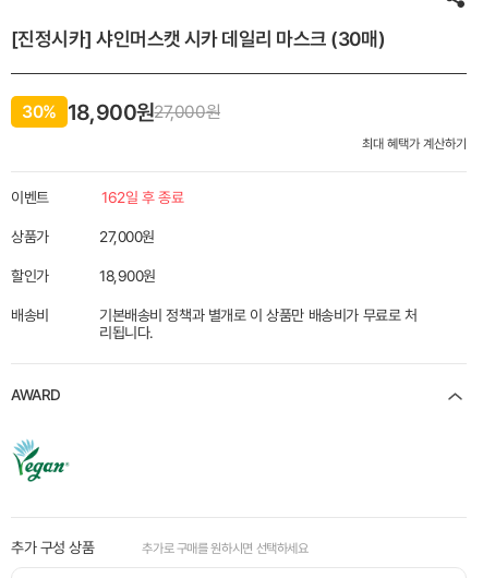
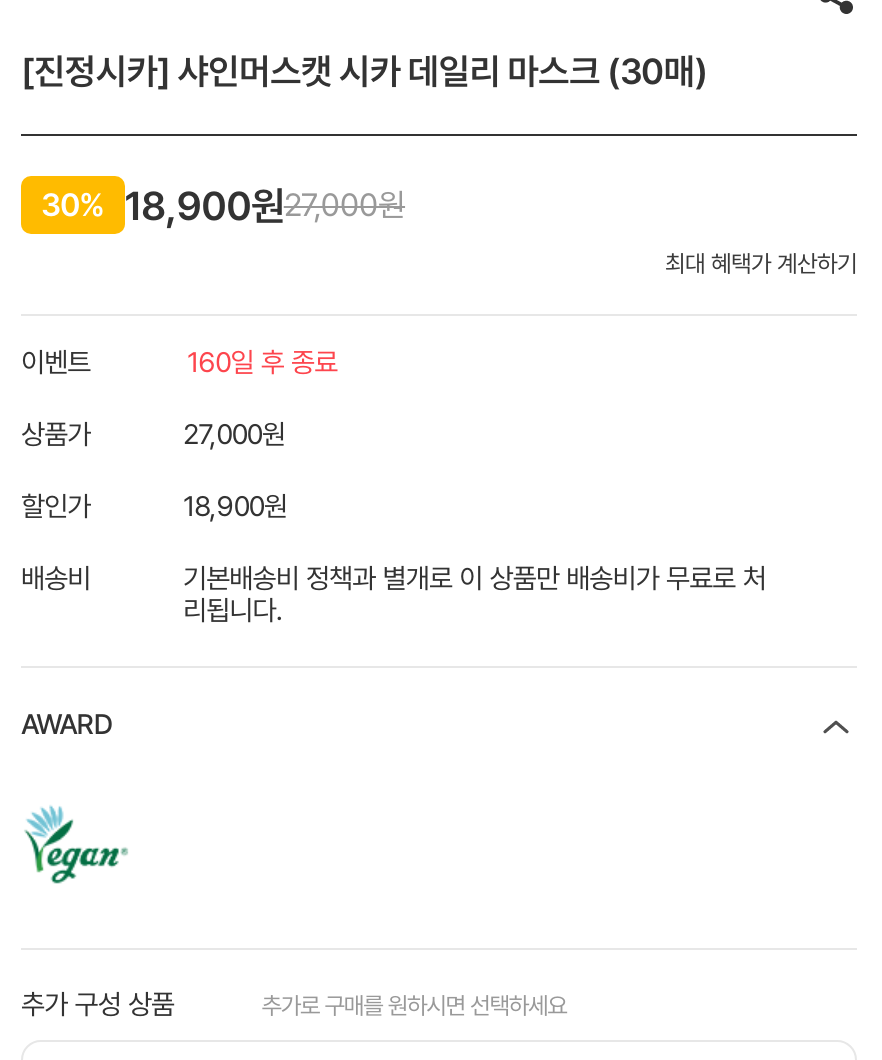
[101,189,183,206] 162일 후 종료 -> [187,346,337,378] 160일 후 종료

